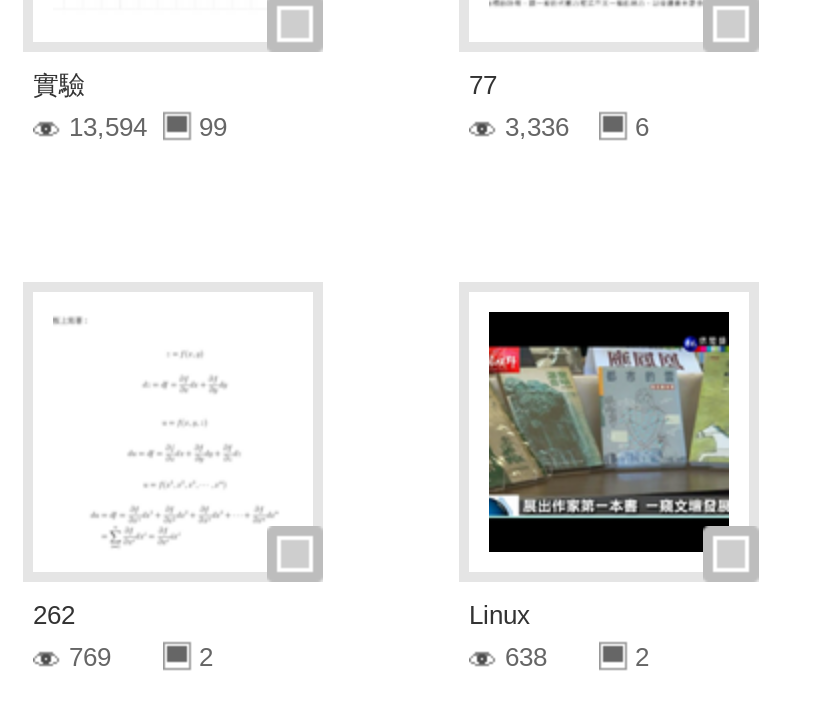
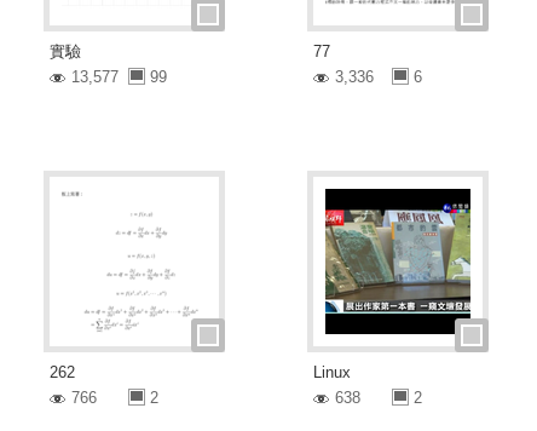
[69,112,227,142] 13,594 99 -> [71,68,167,86] 13,577 99
[69,642,111,672] 769 -> [71,389,97,407] 766

